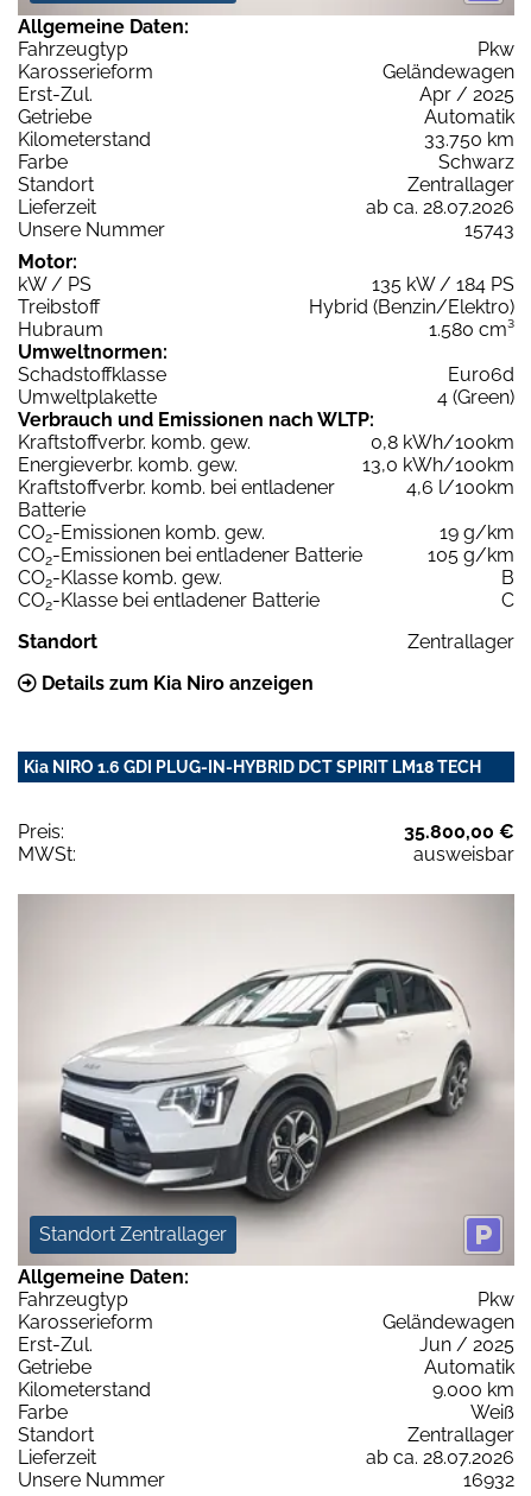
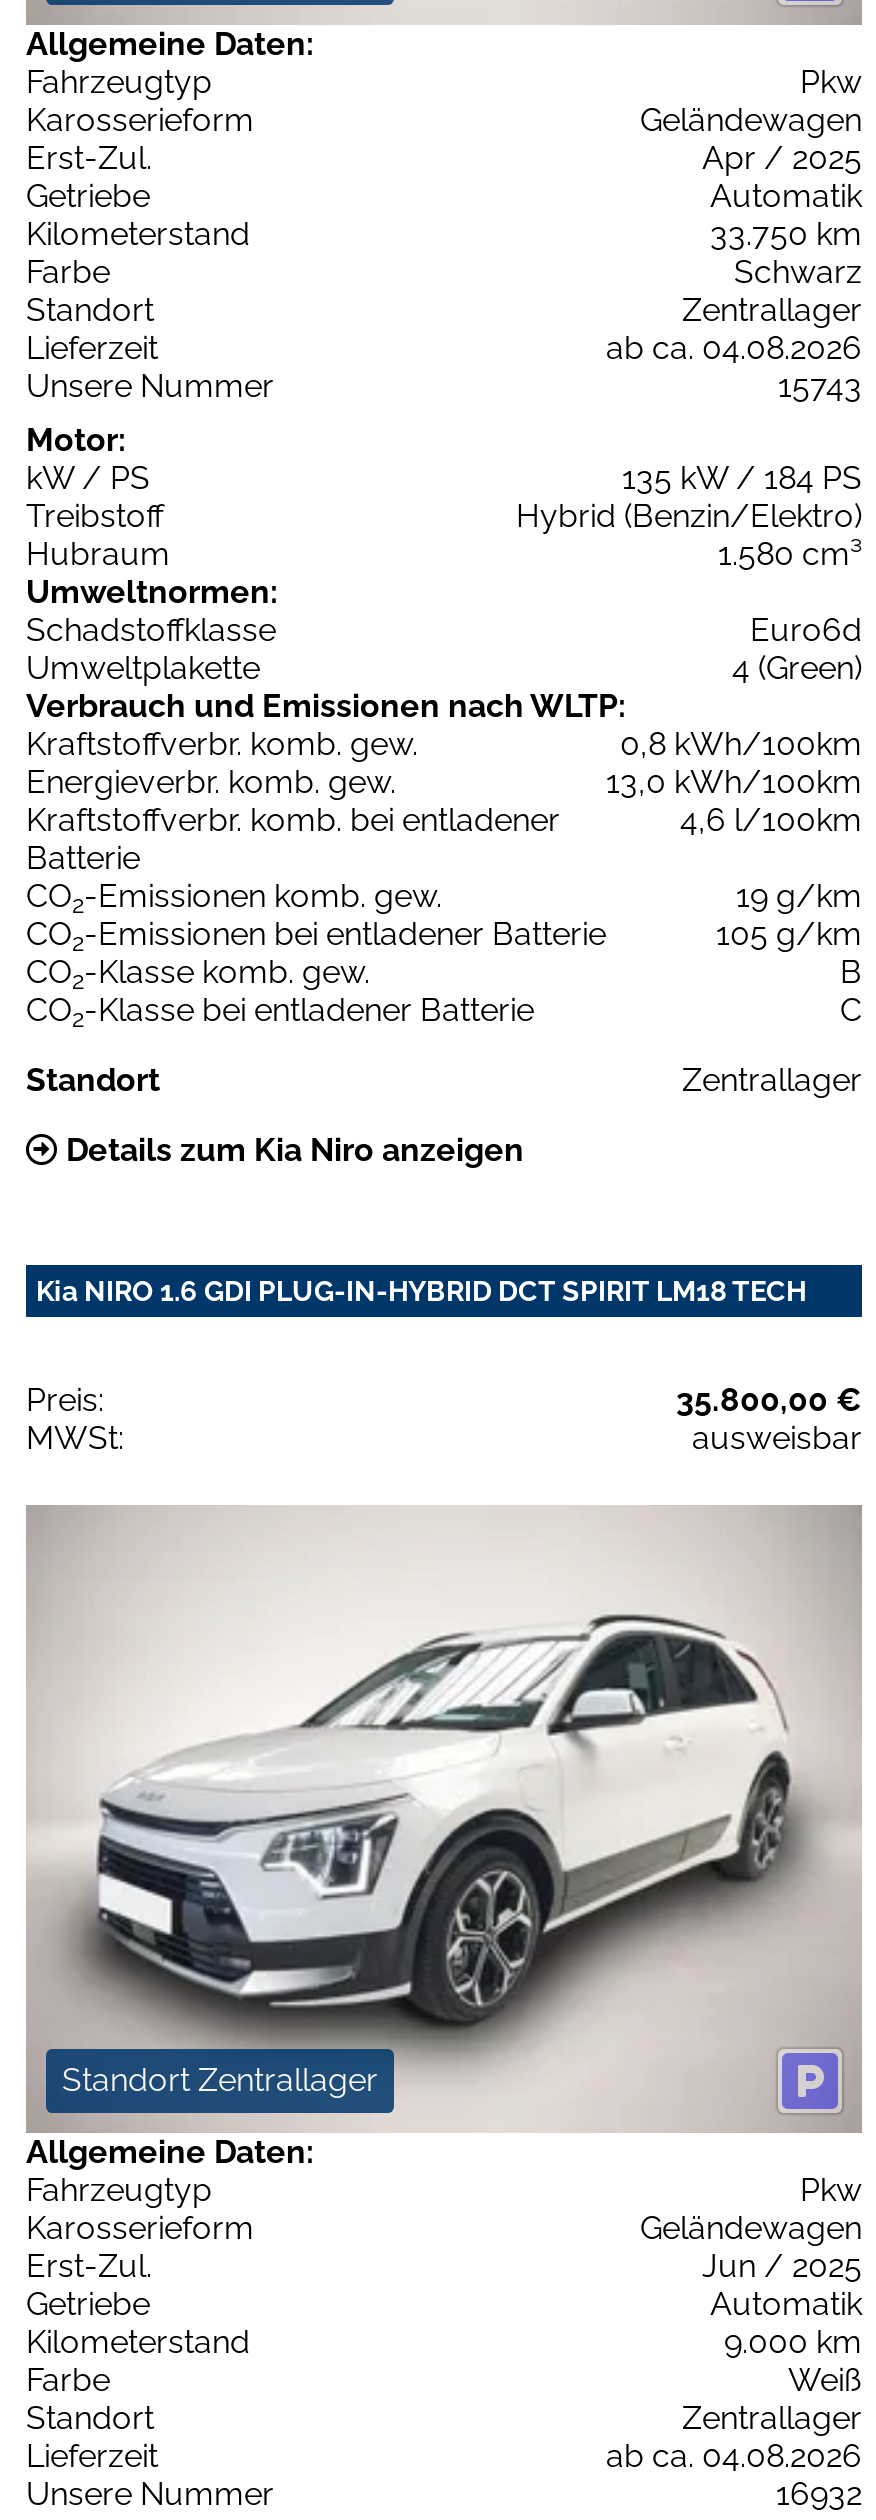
[366,195,514,218] ab ca. 28.07.2026 -> [606,329,862,367] ab ca. 04.08.2026
[366,1446,514,1469] ab ca. 28.07.2026 -> [606,2436,862,2474] ab ca. 04.08.2026

